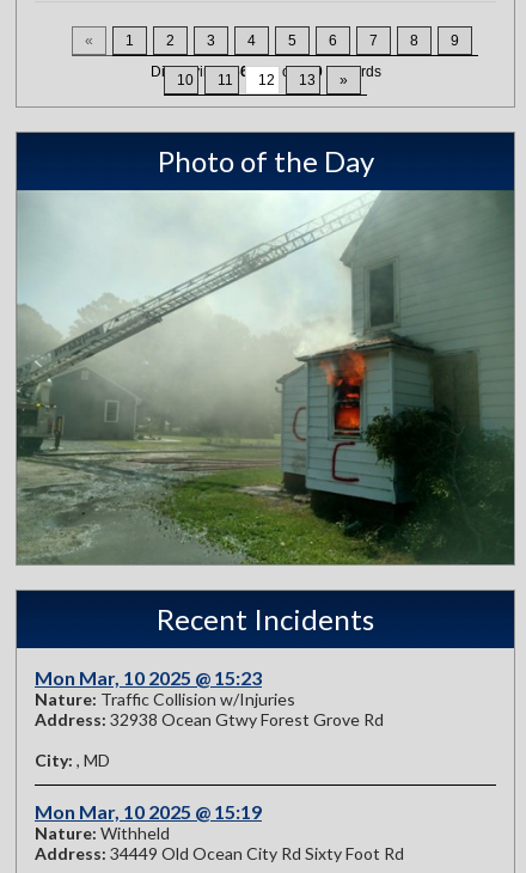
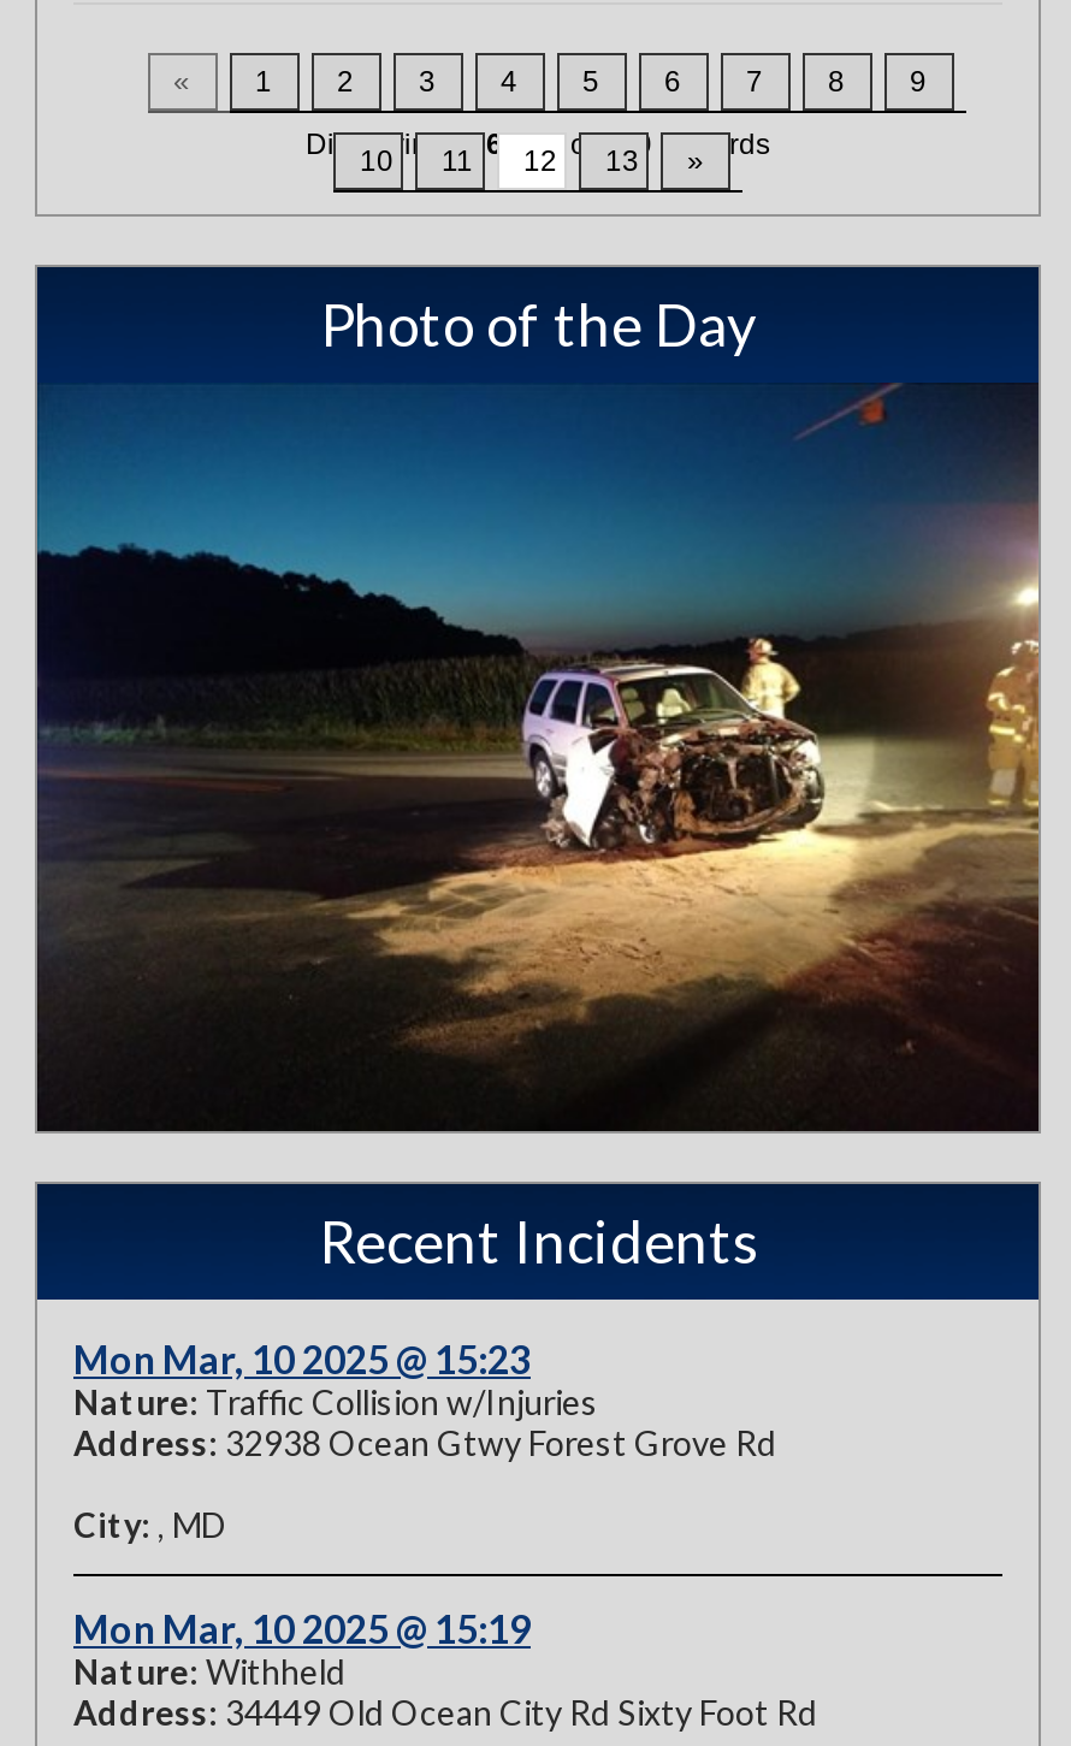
[16,189,515,564] [image] -> [35,383,1041,1131] [image]

